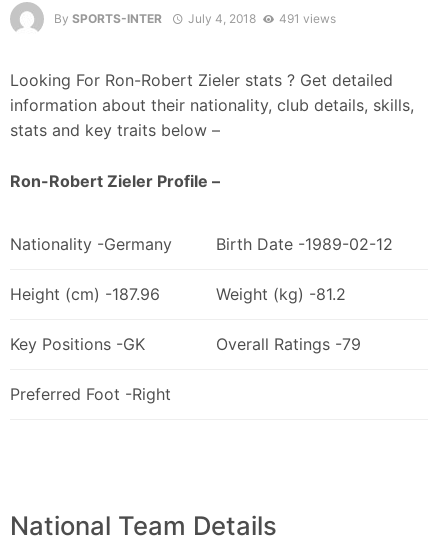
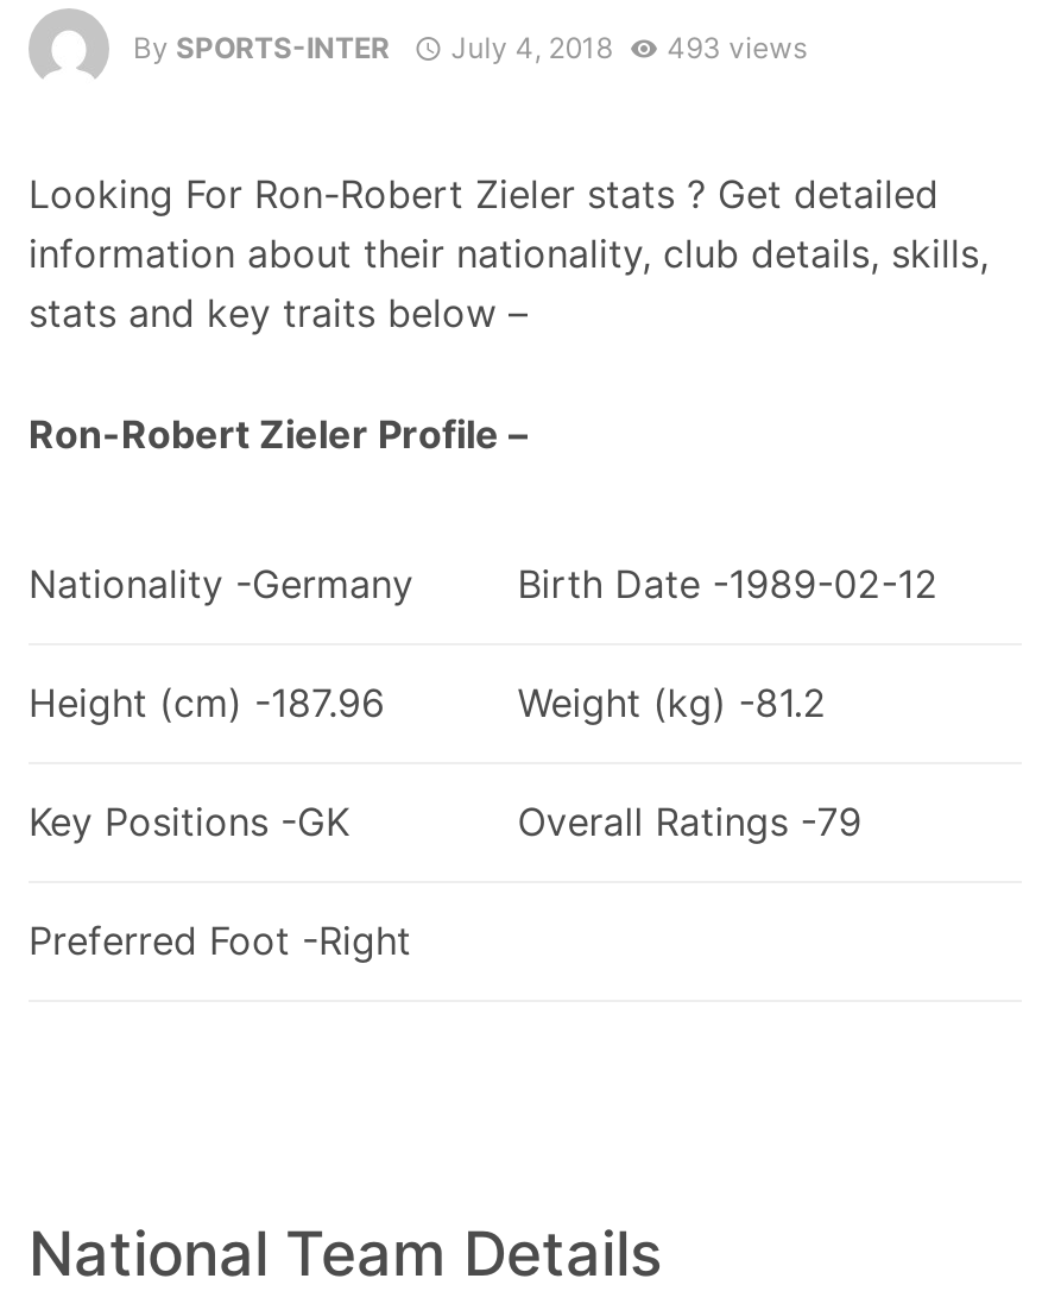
[54,11,336,26] By SPORTS-INTER July 4, 2018 491 views -> [133,29,807,65] By SPORTS-INTER July 4, 2018 493 views

